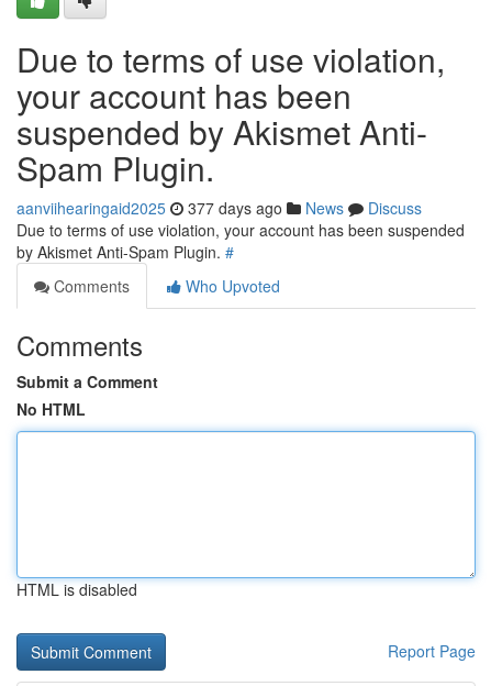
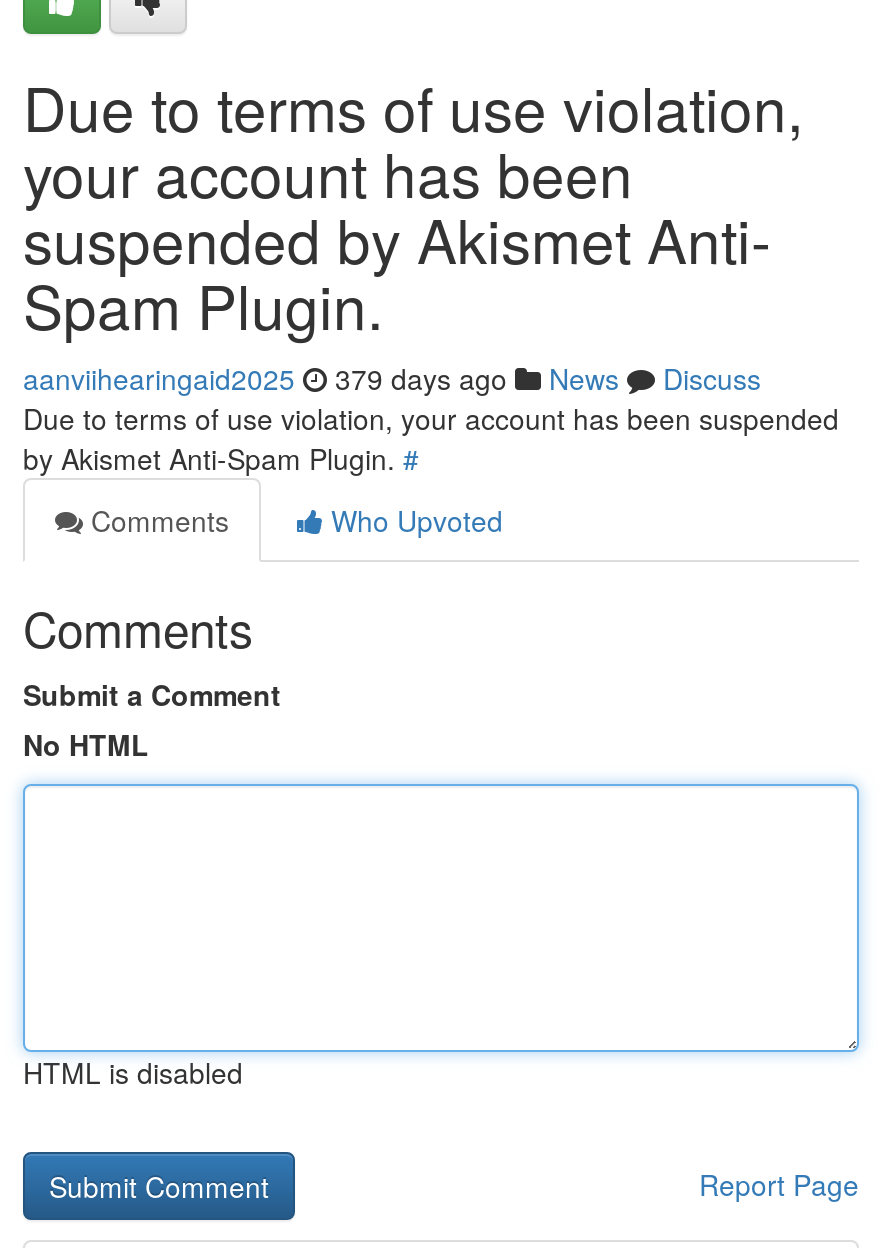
[16,197,422,219] aanviihearingaid2025 377 days ago News Discuss -> [23,358,761,398] aanviihearingaid2025 379 days ago News Discuss

